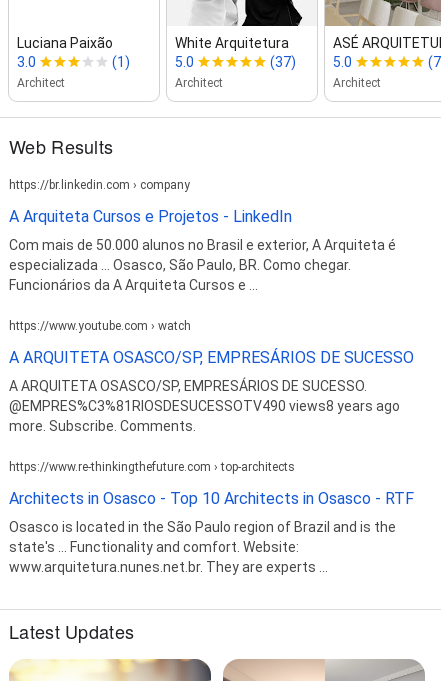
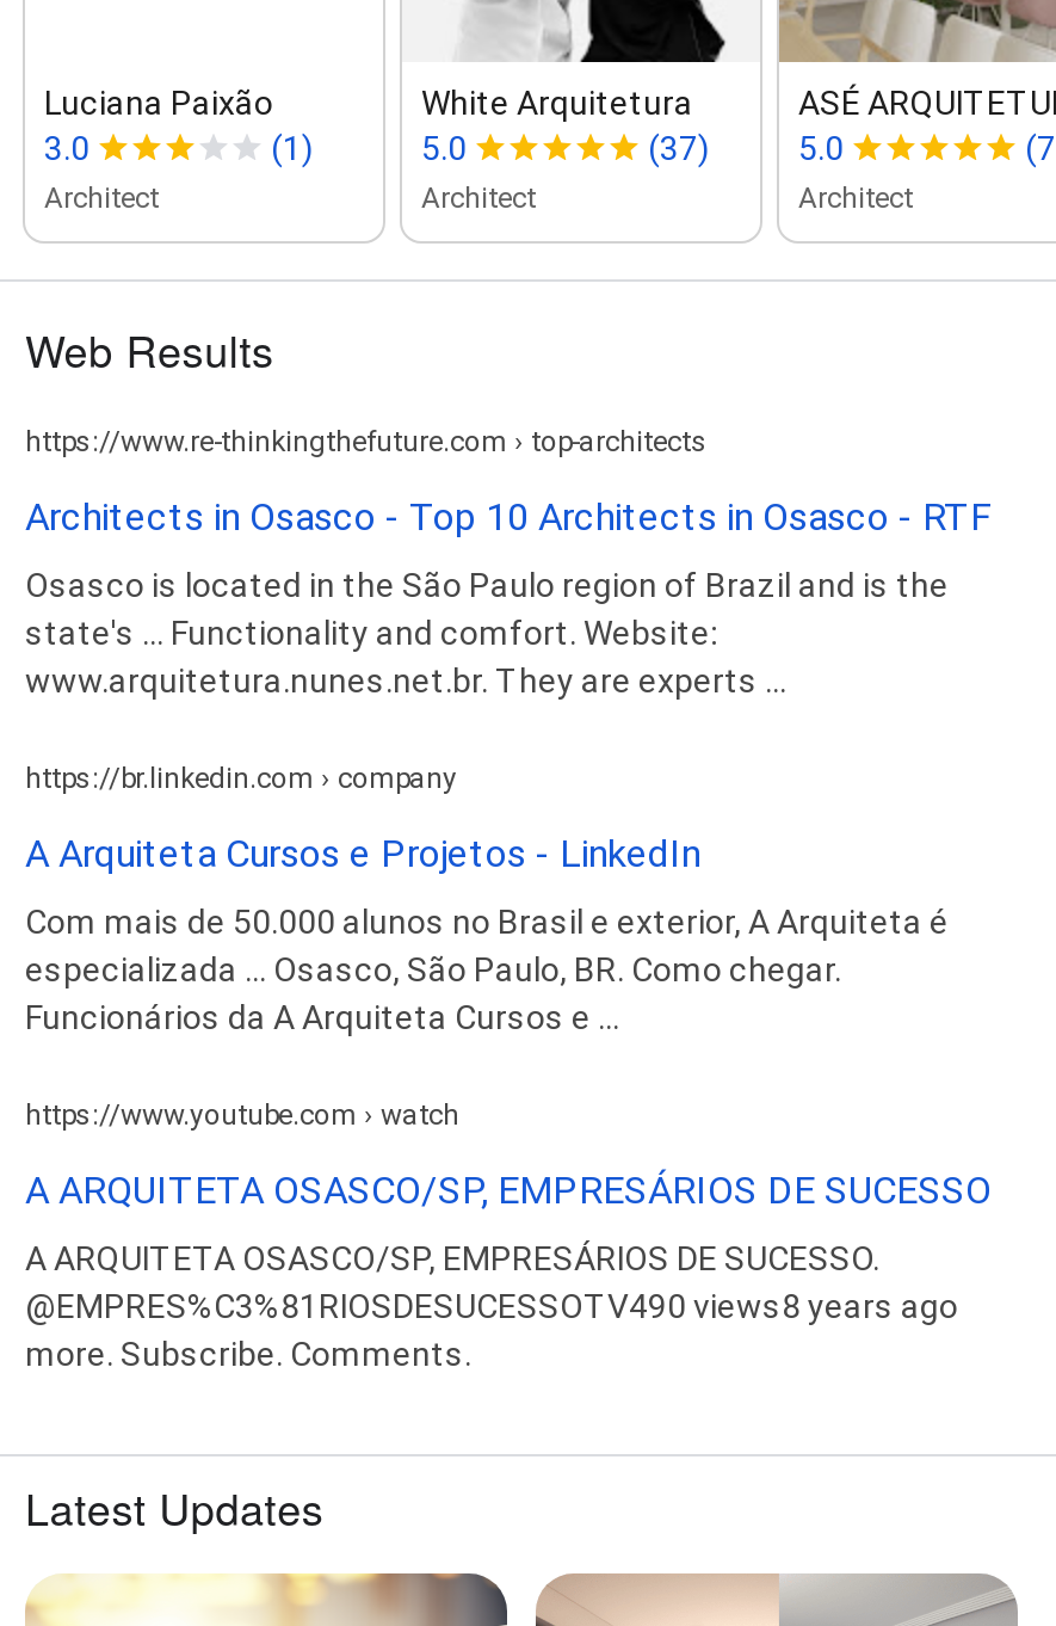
moved [9,178,414,434] -> [25,762,992,1373]: https://br.linkedin.com › company | A Arquiteta Cursos e Projetos - LinkedIn | Com mais de 50.000 alunos no Brasil e exterior, A Arquiteta é | ... | @EMPRES%C3%81RIOSDESUCESSOTV490 views8 years ago | more. Subscribe. Comments.
moved [9,460,414,575] -> [25,425,992,700]: https://www.re-thinkingthefuture.com › top-architects | Architects in Osasco - Top 10 Architects in Osasco - RTF | Osasco is located in the São Paulo region of Brazil and is the | state's ... Functionality and comfort. Website: | www.arquitetura.nunes.net.br. They are experts ...

